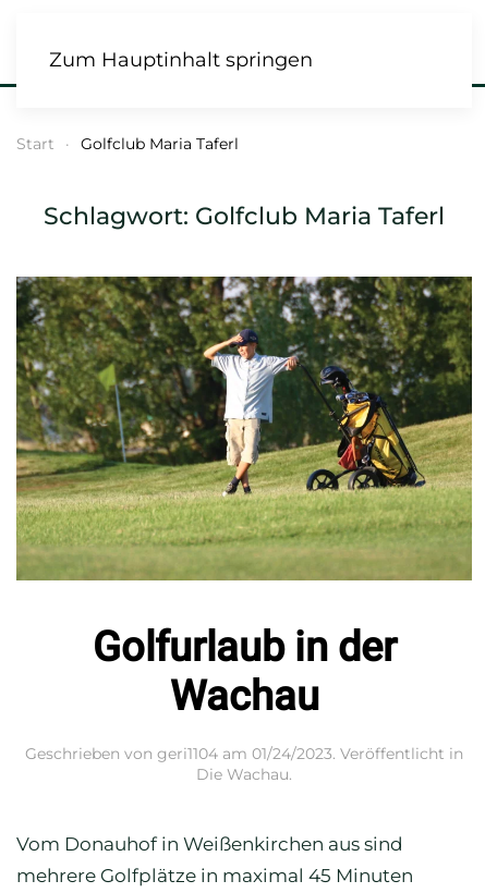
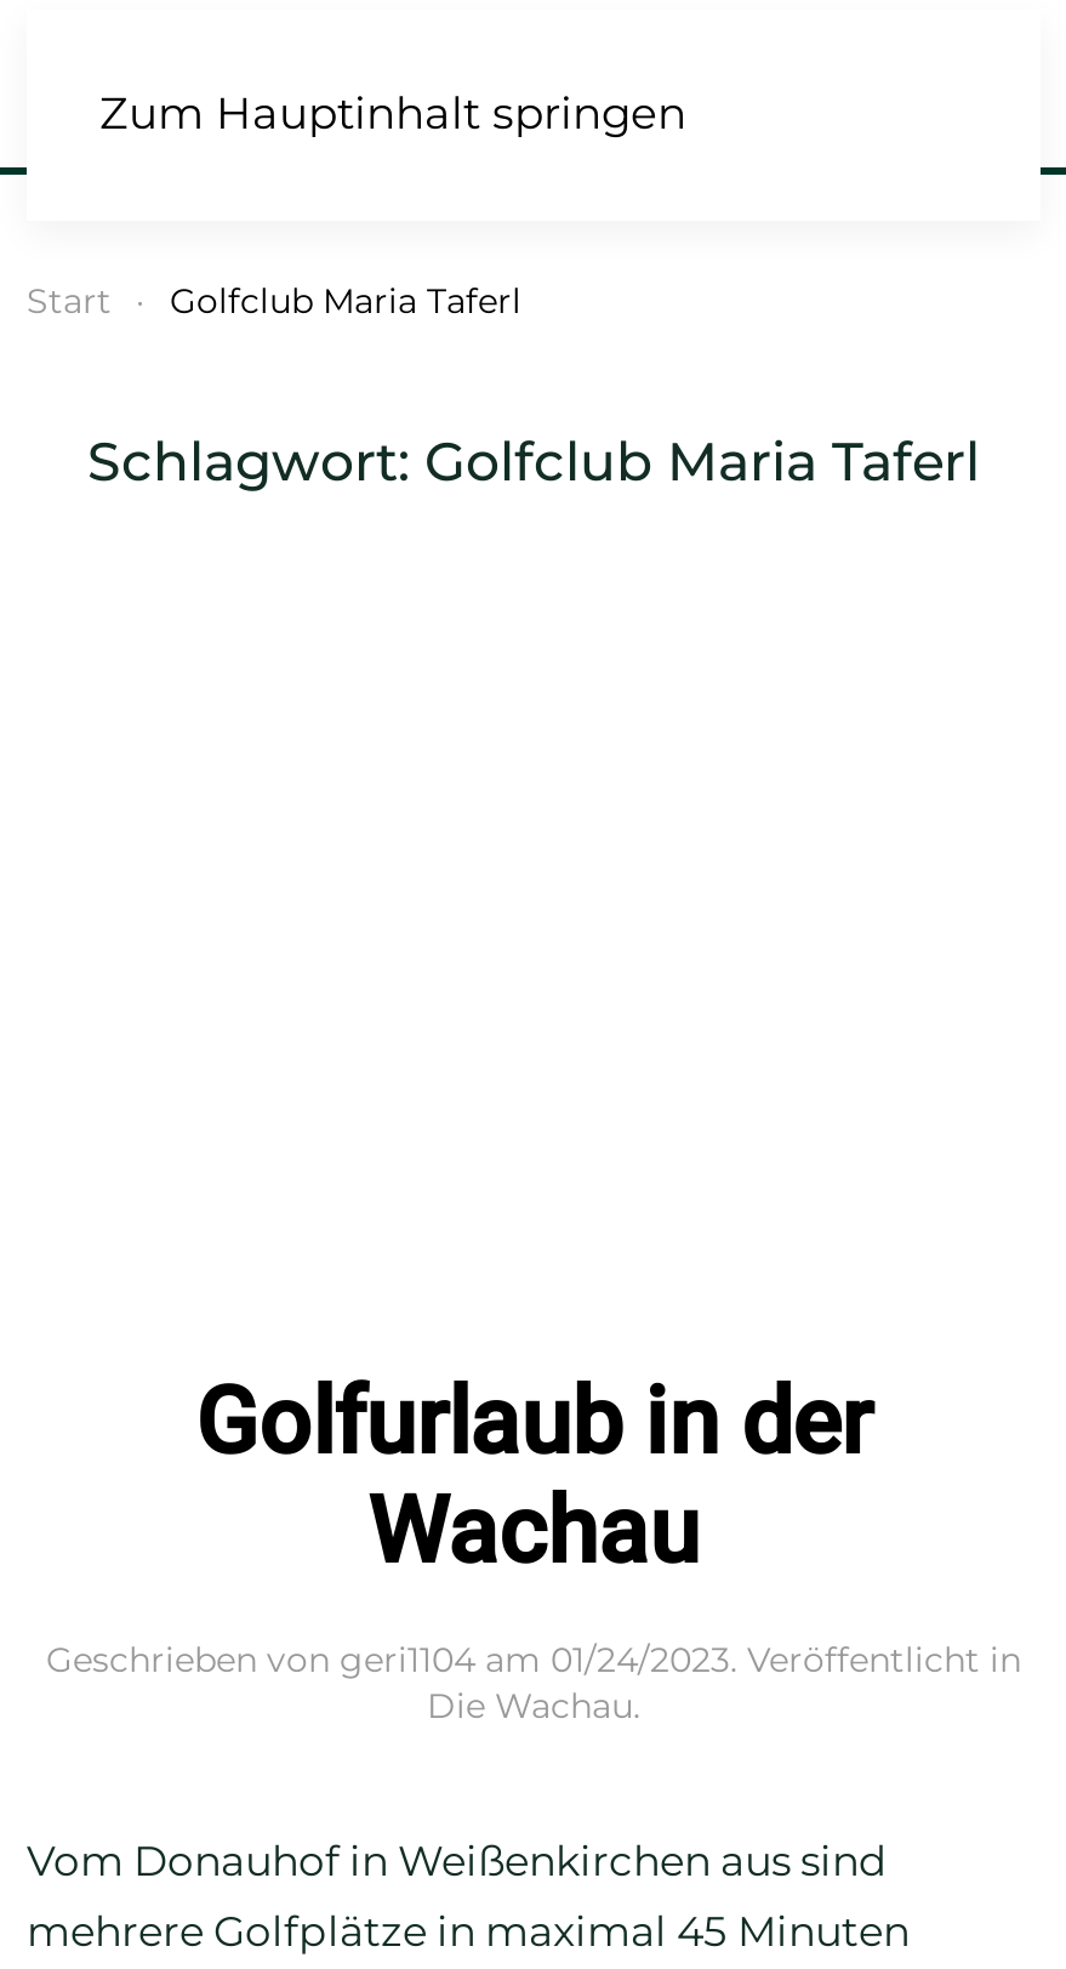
[15,276,473,582] [image] -> none

